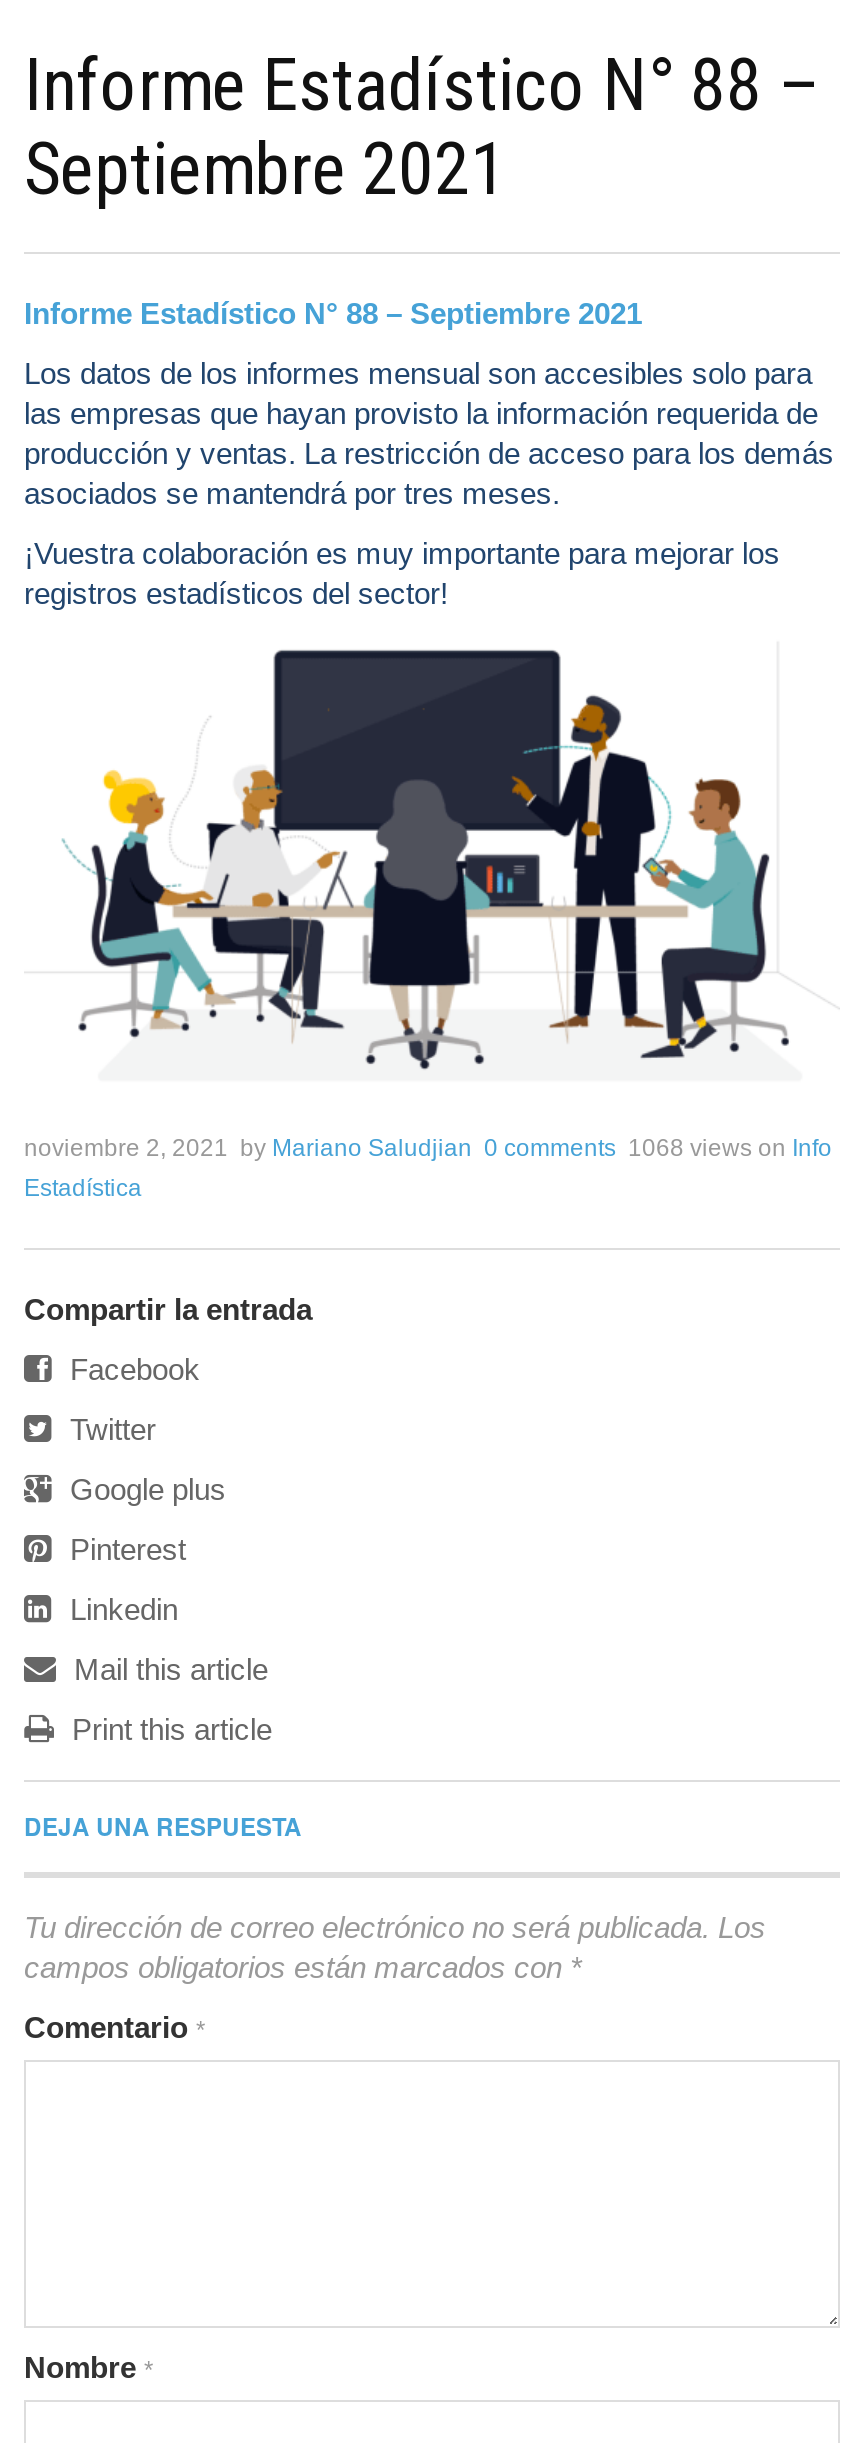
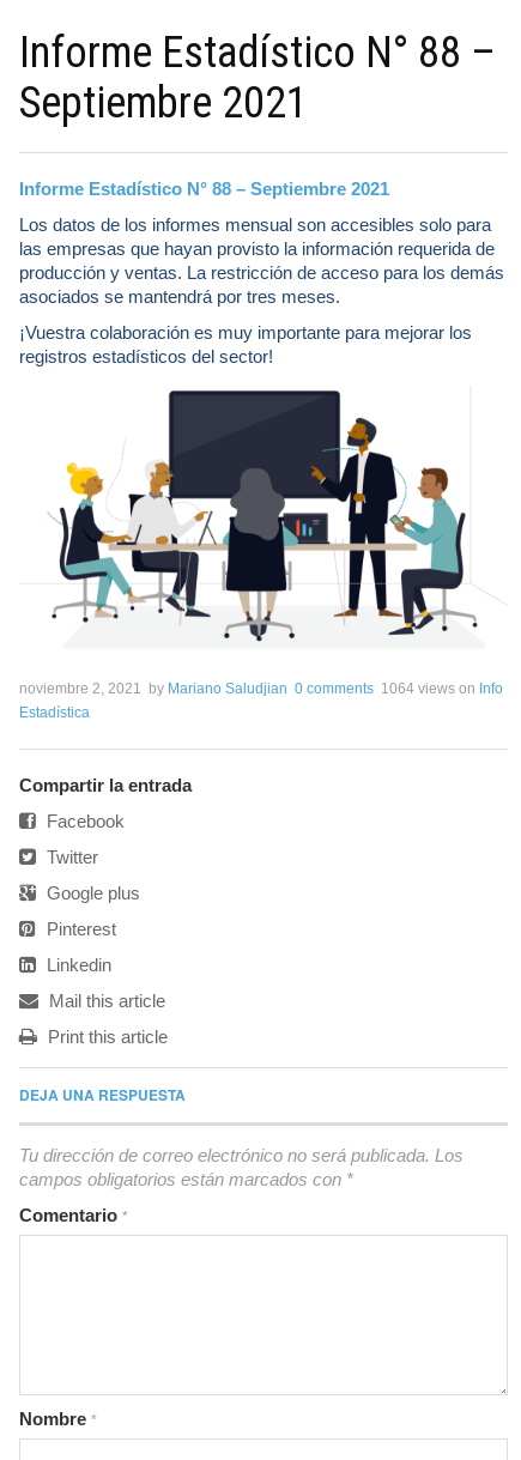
[24,1133,832,1161] noviembre 2, 2021 by Mariano Saludjian 0 comments 1068 views on Info -> [19,680,503,697] noviembre 2, 2021 by Mariano Saludjian 0 comments 1064 views on Info

